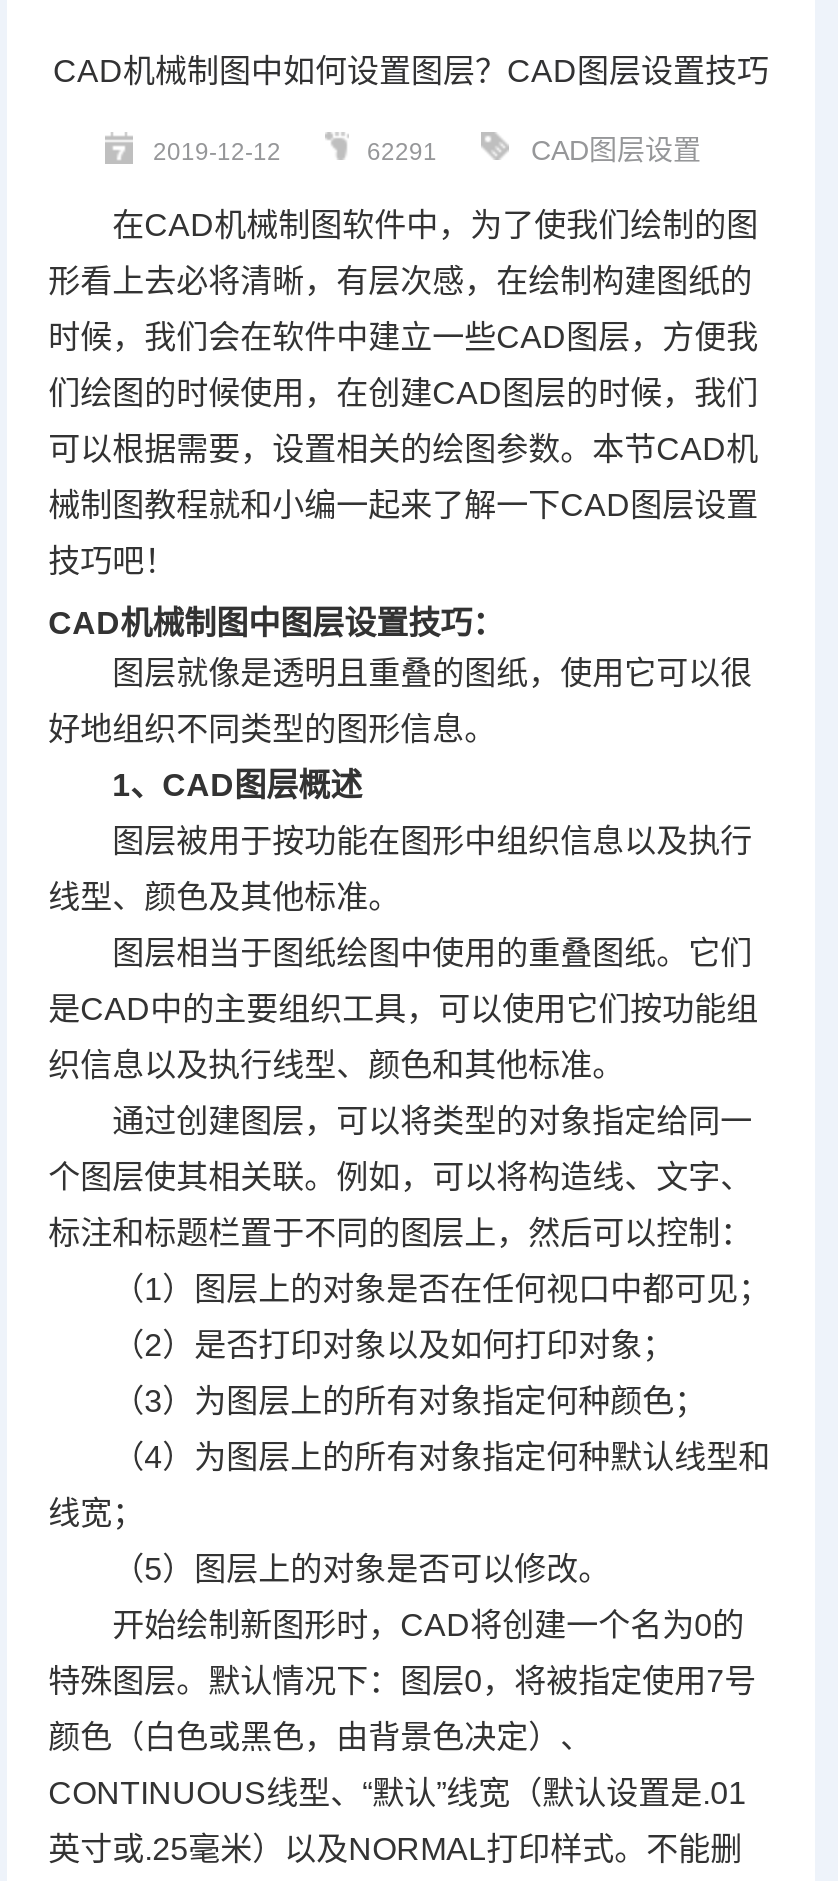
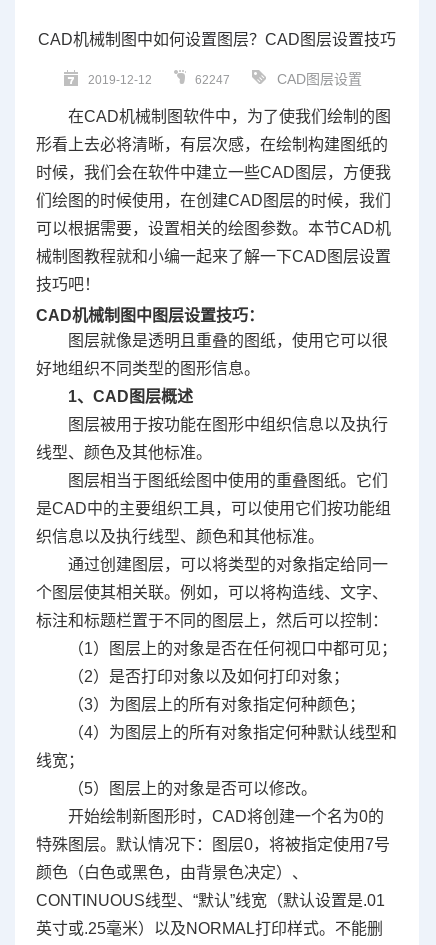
[367,139,437,167] 62291 -> [195,73,230,87] 62247

